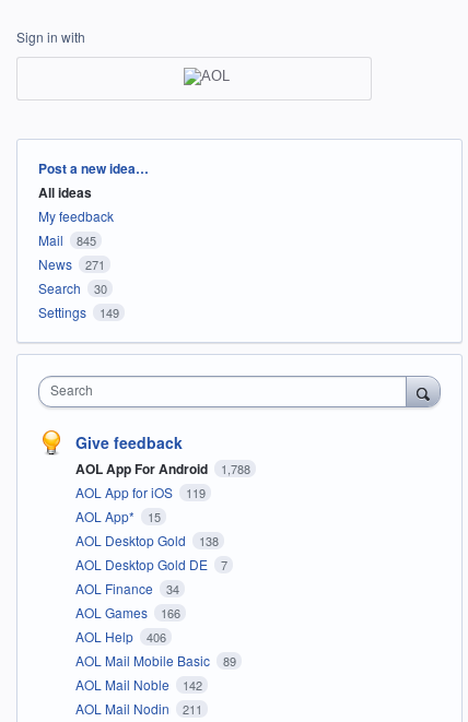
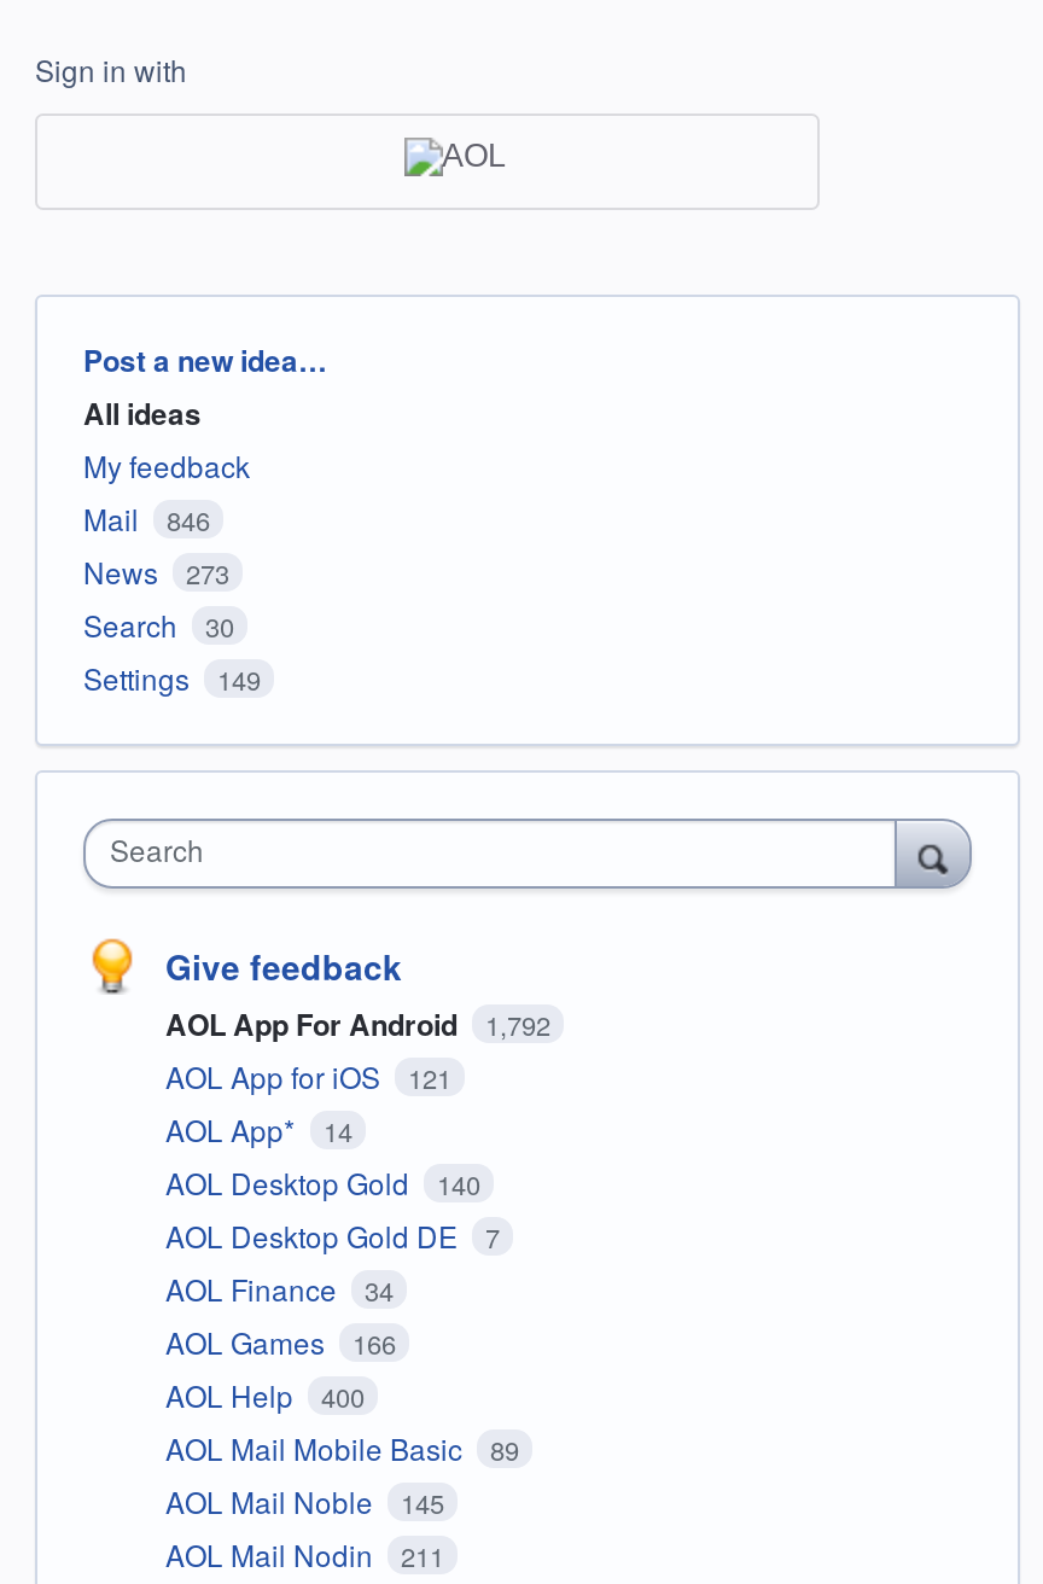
[38,231,96,249] Mail 845 -> [83,498,210,539] Mail 846
[38,255,104,273] News 271 -> [83,551,229,592] News 273
[75,459,250,479] AOL App For Android 1,788 -> [165,1003,550,1046] AOL App For Android 1,792
[75,483,205,502] AOL App for iOS 119 -> [165,1056,451,1097] AOL App for iOS 121
[75,507,160,526] AOL App* 15 -> [165,1109,352,1150] AOL App* 14
[75,531,218,550] AOL Desktop Gold 138 -> [165,1162,480,1203] AOL Desktop Gold 140
[75,627,166,646] AOL Help 406 -> [165,1375,365,1416] AOL Help 400
[75,675,202,694] AOL Mail Noble 142 -> [165,1481,444,1522] AOL Mail Noble 145

